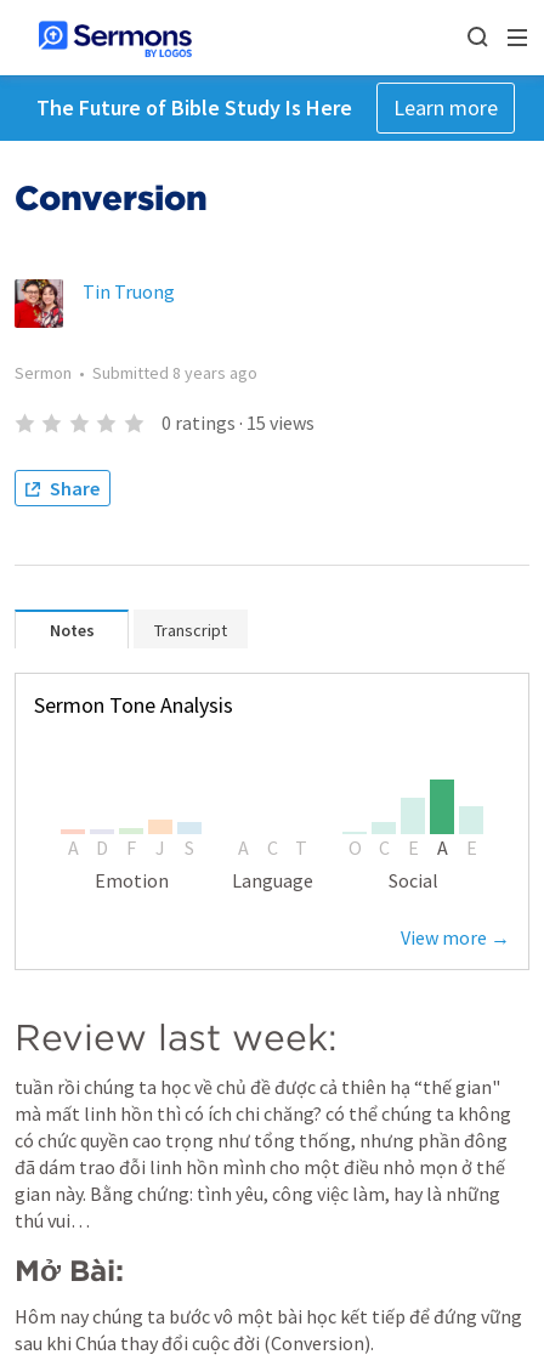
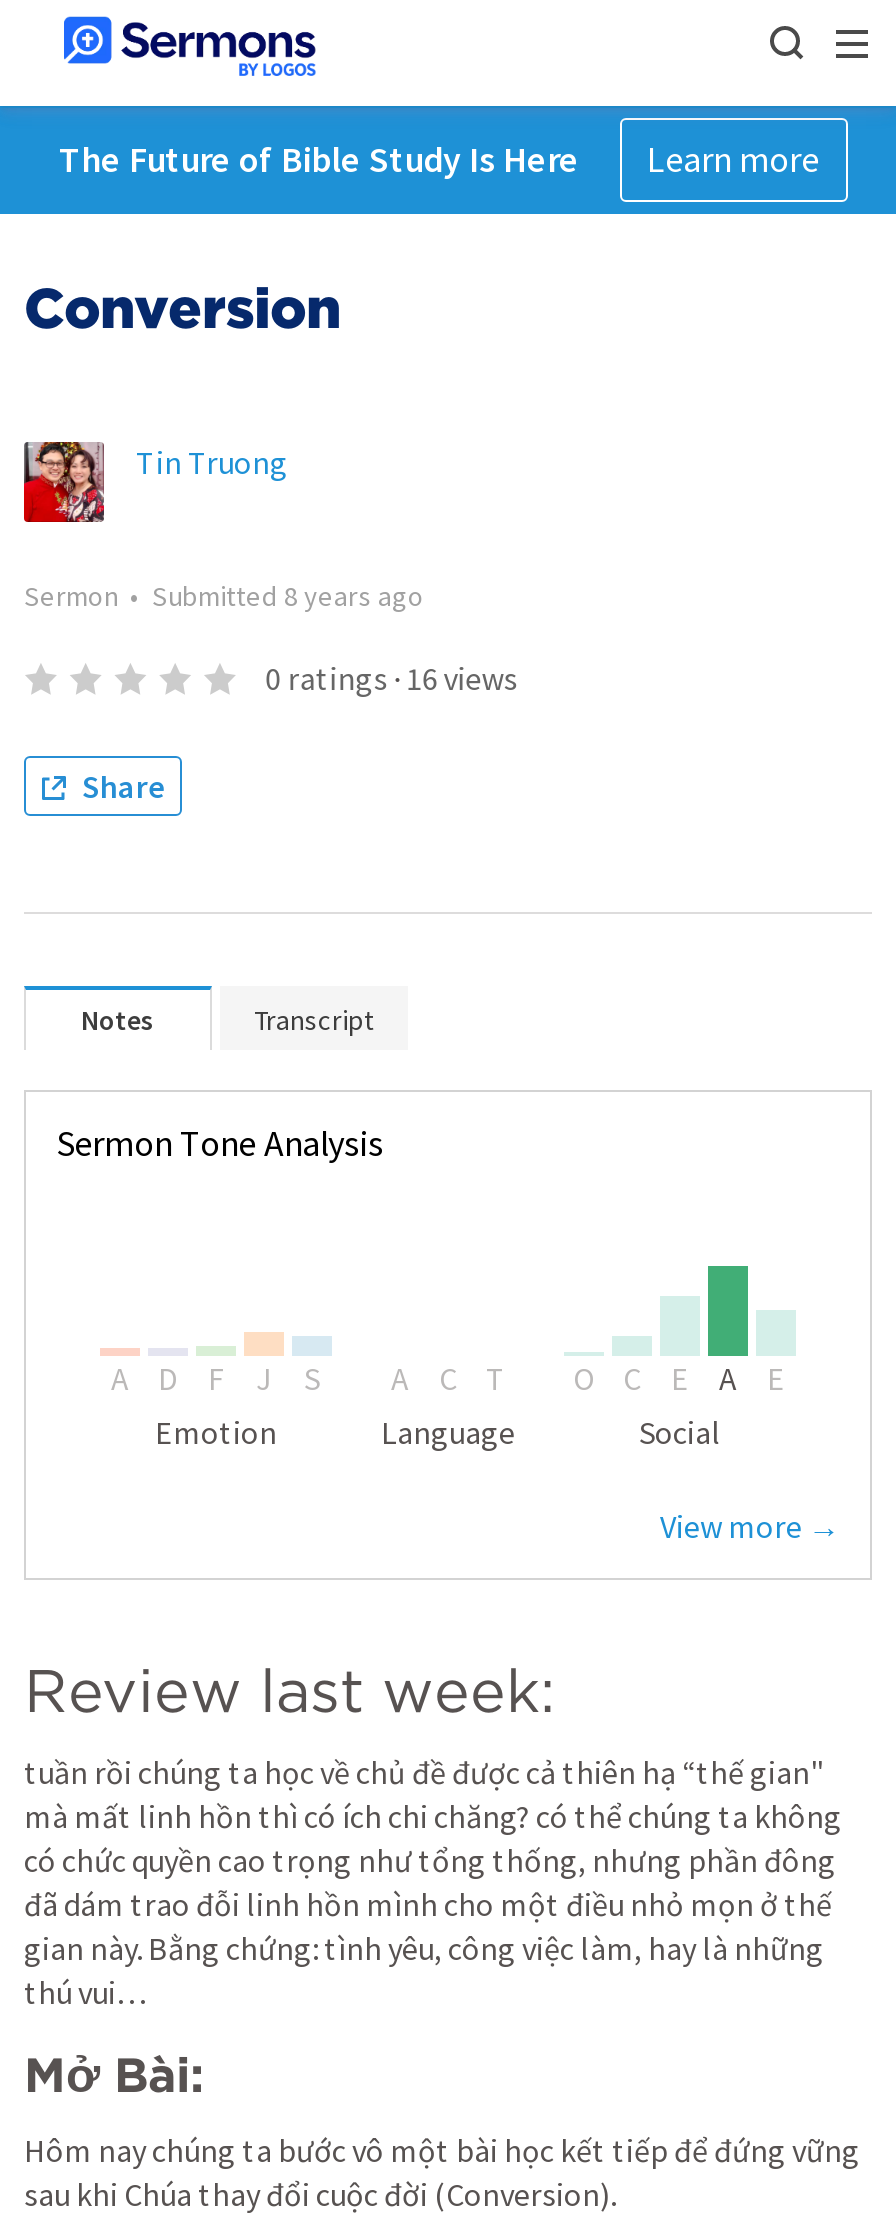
[161,410,314,435] 0 ratings · 15 views -> [265,658,517,698] 0 ratings · 16 views

